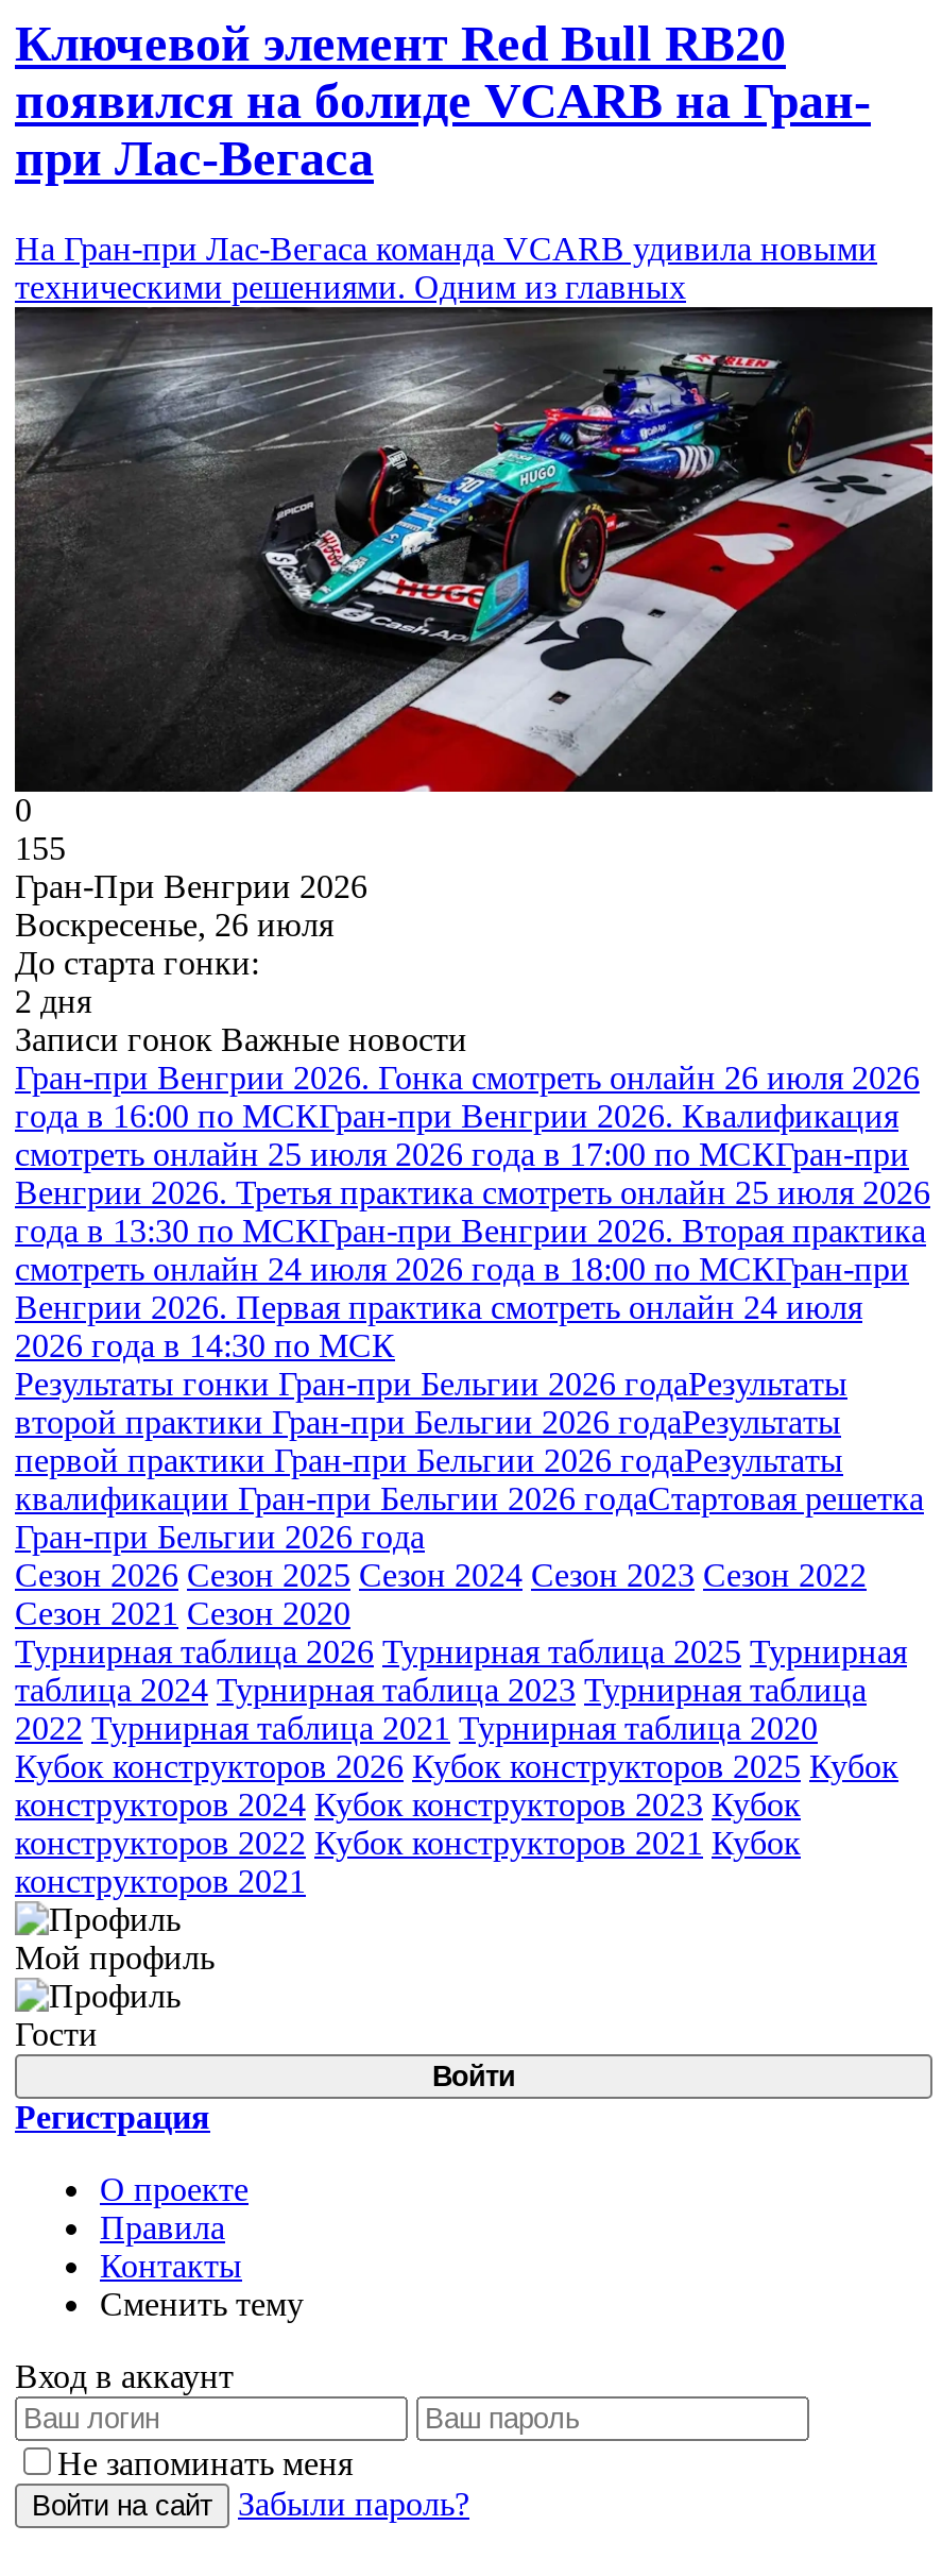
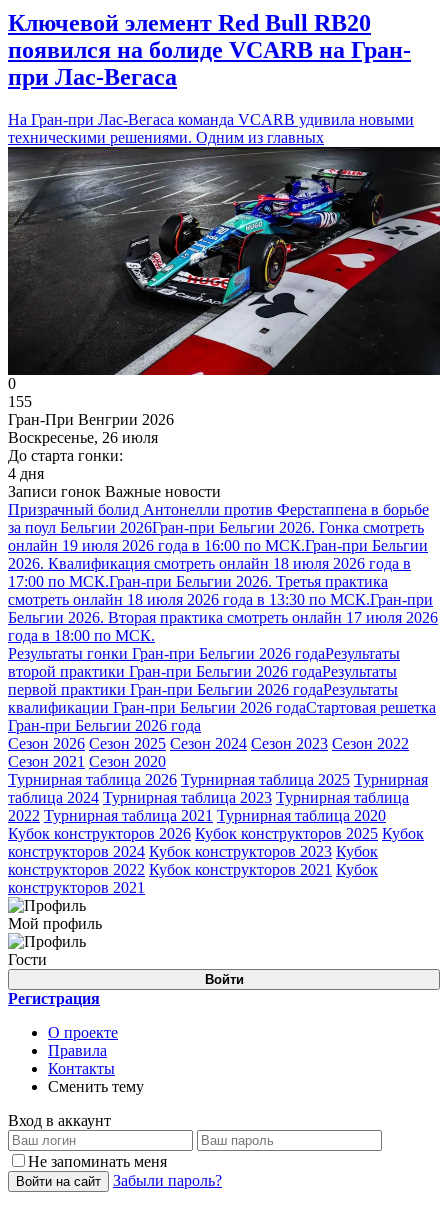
[15,984,91,1020] 2 дня -> [8,465,44,482] 4 дня
[15,1060,930,1364] Гран-при Венгрии 2026. Гонка смотреть онлайн 26 июля 2026 | года в 16:00 по МСКГран-при Венгрии 2026. Квалификация | смотреть онлайн 25 июля 2026 года в 17:00 по МСКГран-при | Венгрии 2026. Третья практика смотреть онлайн 25 июля 2026 | года в 13:30 по МСКГран-при Венгрии 2026. Вторая практика | смотреть онлайн 24 июля 2026 года в 18:00 по МСКГран-при | Венгрии 2026. Первая практика смотреть онлайн 24 июля | 2026 года в 14:30 по МСК -> [8,501,438,644] Призрачный болид Антонелли против Ферстаппена в борьбе | за поул Бельгии 2026Гран-при Бельгии 2026. Гонка смотреть | онлайн 19 июля 2026 года в 16:00 по МСК.Гран-при Бельгии | 2026. Квалификация смотреть онлайн 18 июля 2026 года в | 17:00 по МСК.Гран-при Бельгии 2026. Третья практика | смотреть онлайн 18 июля 2026 года в 13:30 по МСК.Гран-при | Бельгии 2026. Вторая практика смотреть онлайн 17 июля 2026 | года в 18:00 по МСК.

